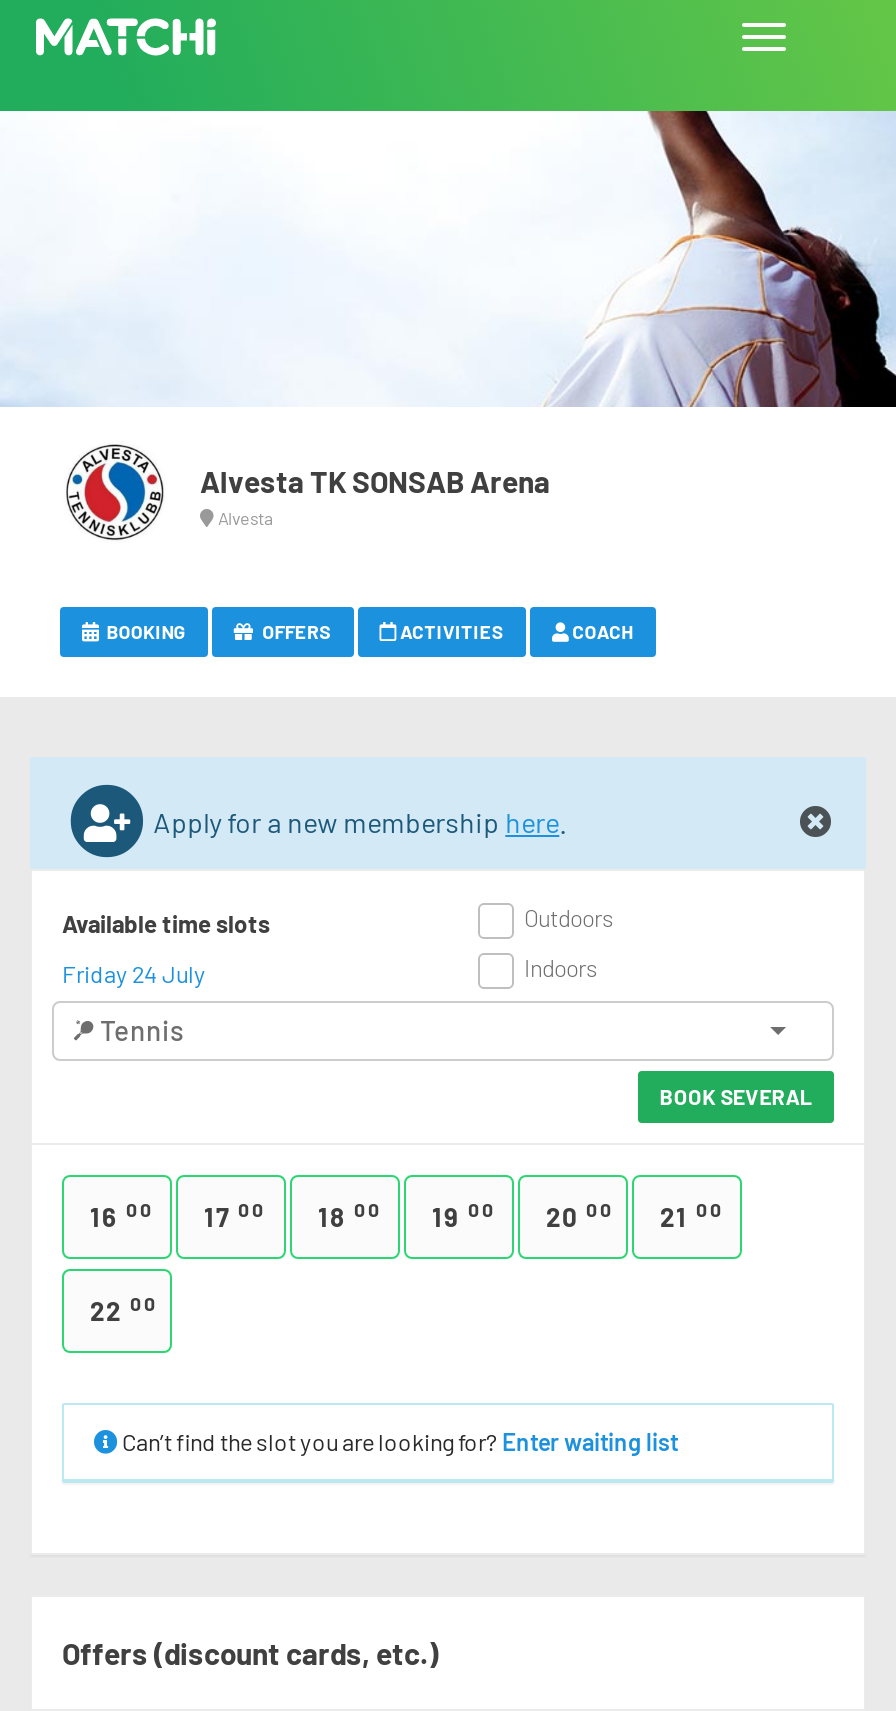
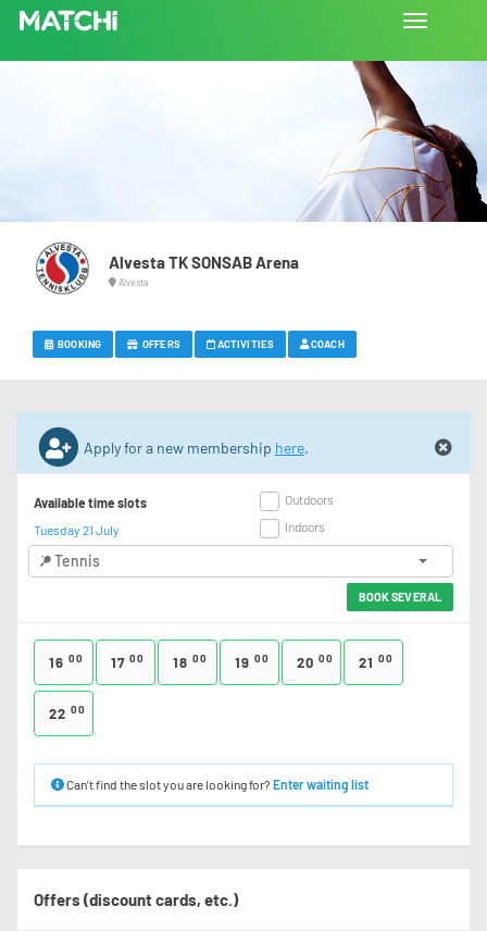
[62,959,206,987] Friday 24 July -> [34,522,120,537] Tuesday 21 July

